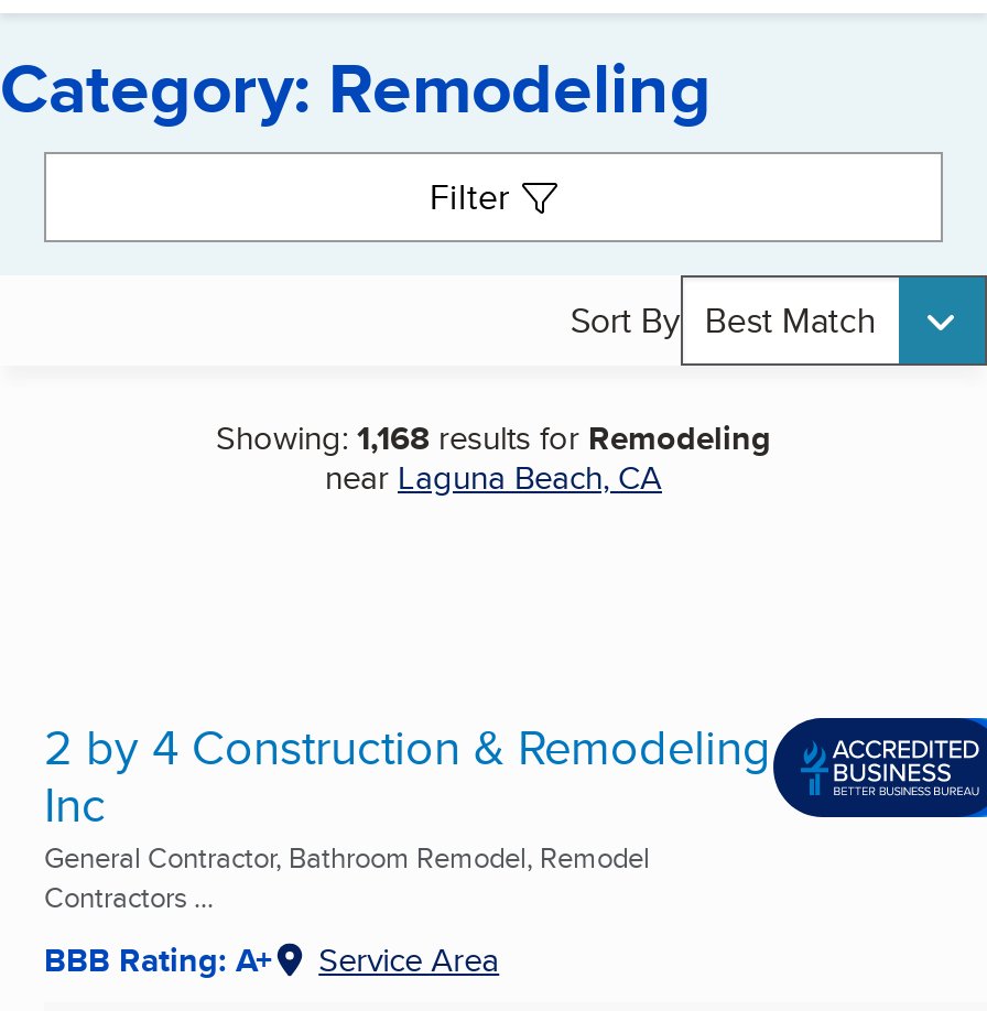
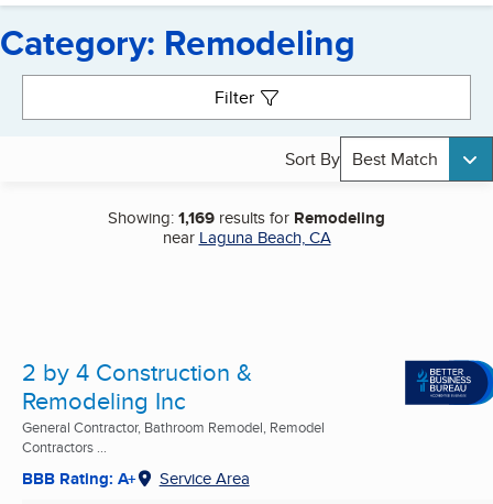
[216,414,771,463] Showing: 1,168 results for Remodeling -> [108,206,385,230] Showing: 1,169 results for Remodeling
[782,716,980,819] [image] -> [393,358,490,407] [image]

